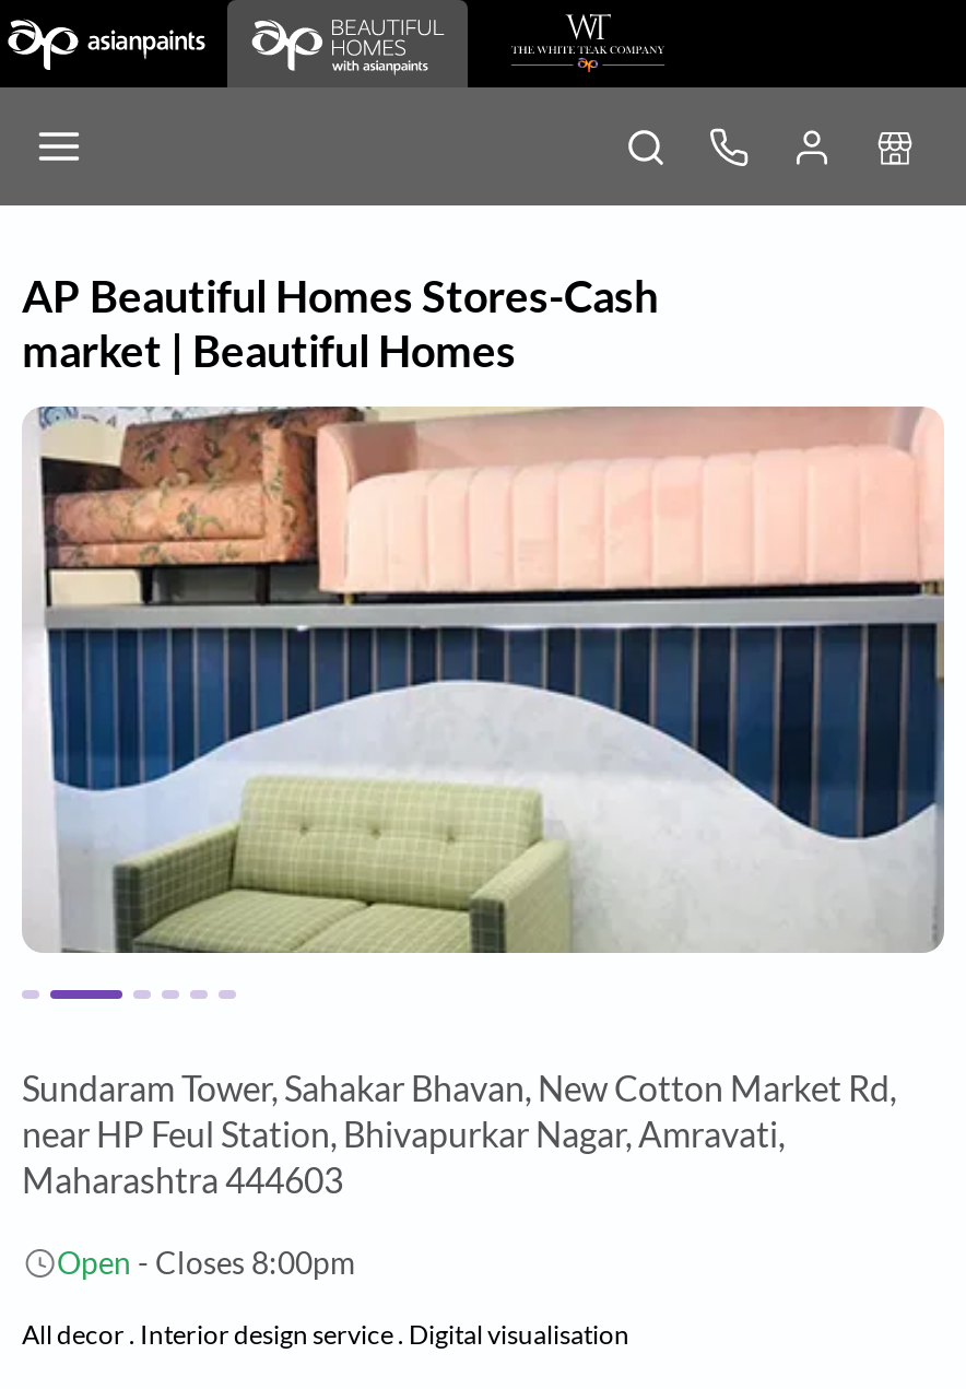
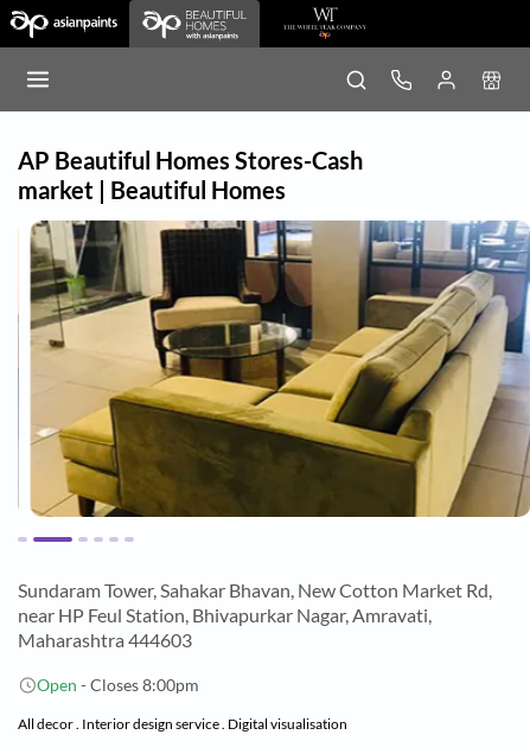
[26,404,959,955] [image] -> [20,219,526,518] [image]

